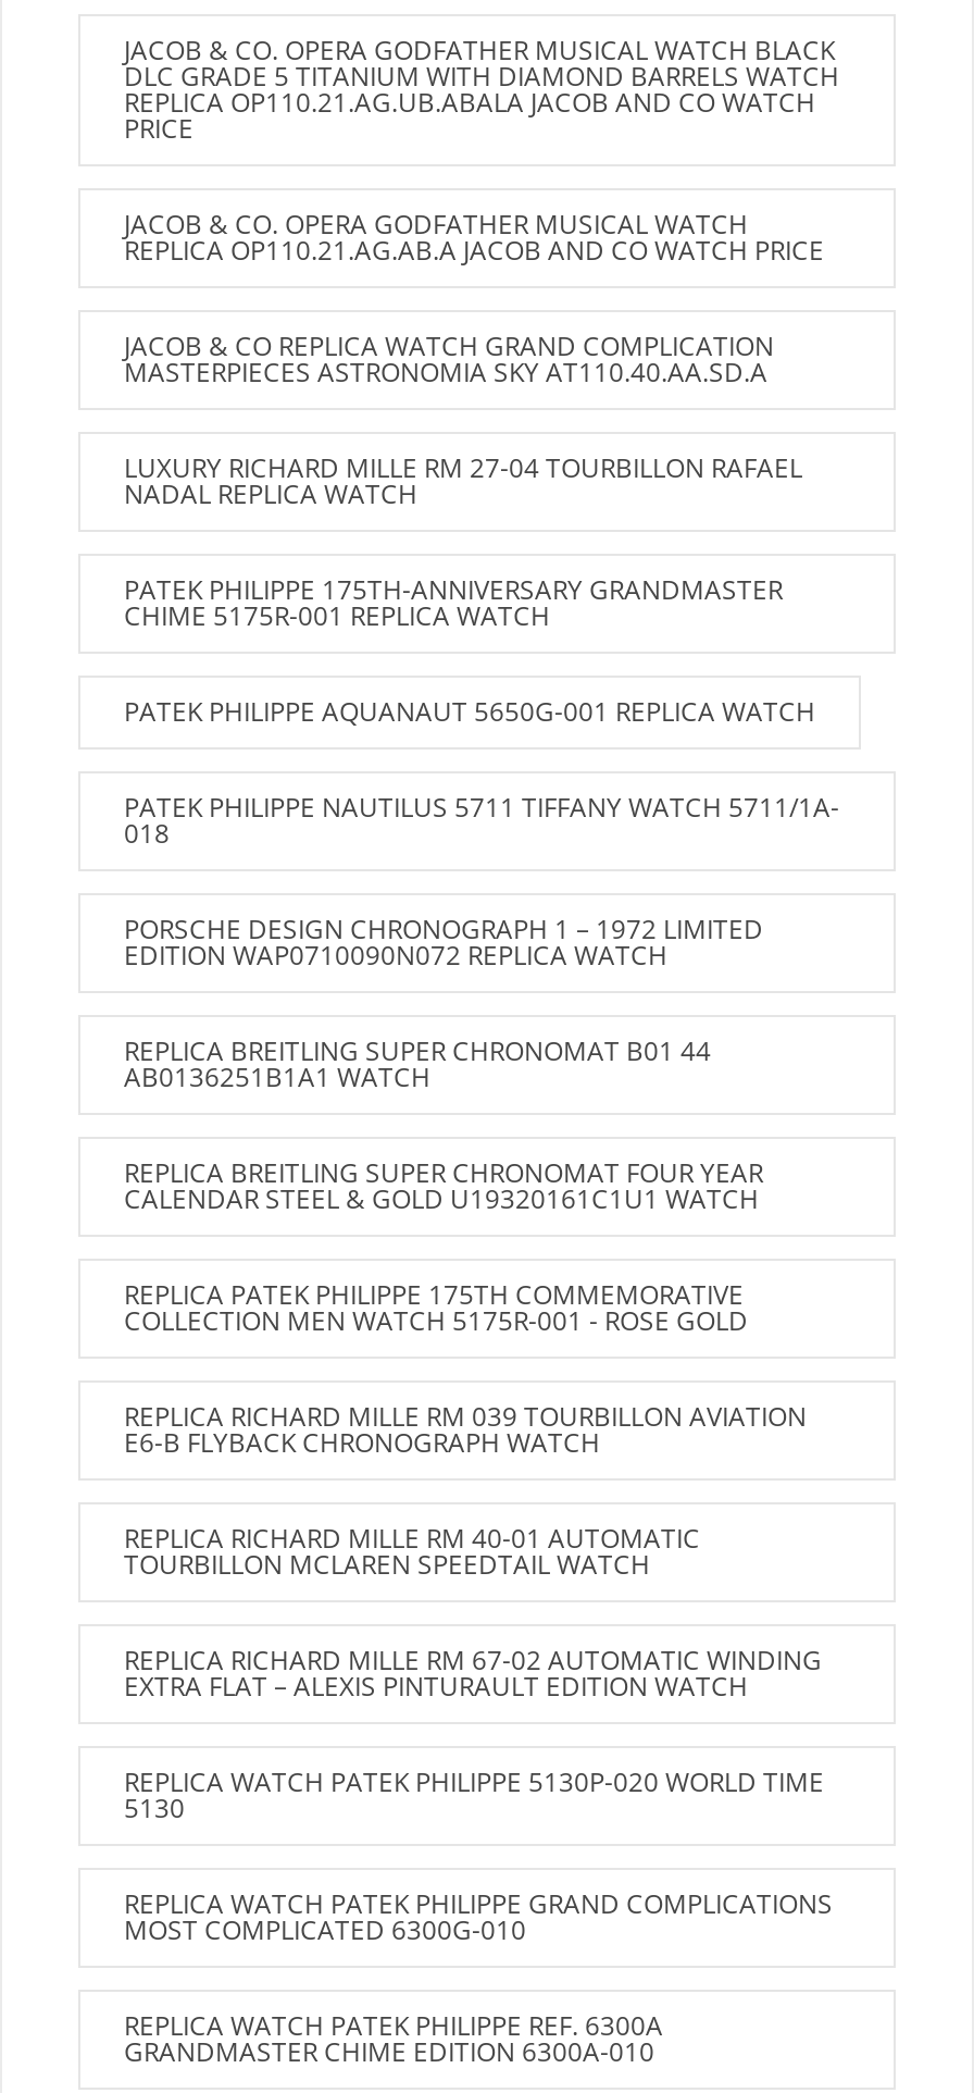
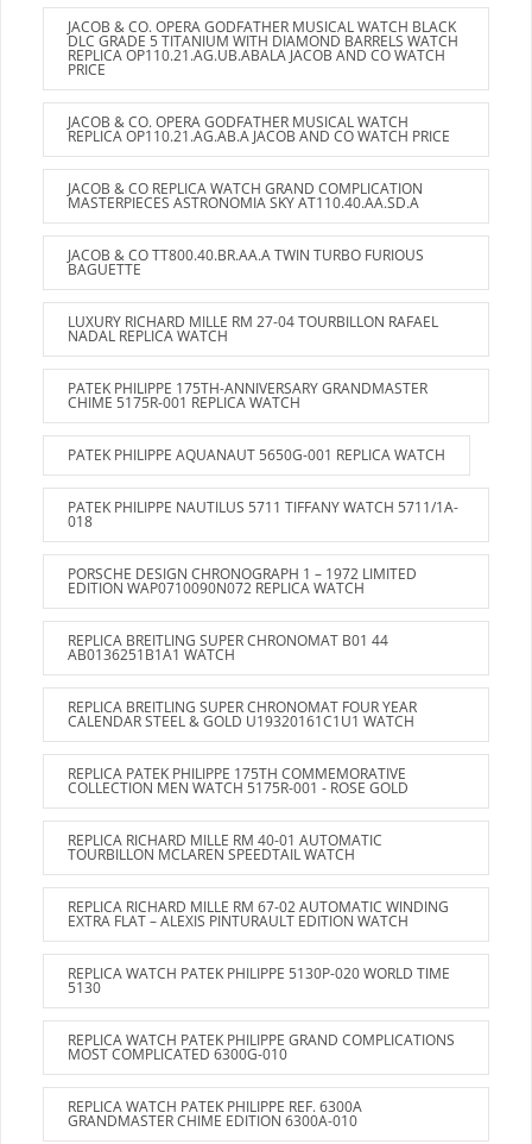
none -> [68,244,424,279] JACOB & CO TT800.40.BR.AA.A TWIN TURBO FURIOUS | BAGUETTE
moved [124,448,839,1338] -> [68,311,458,797]: LUXURY RICHARD MILLE RM 27-04 TOURBILLON RAFAEL | NADAL REPLICA WATCH | PATEK PHILIPPE 175TH-ANNIVERSARY GRANDMASTER | ... | REPLICA PATEK PHILIPPE 175TH COMMEMORATIVE | COLLECTION MEN WATCH 5175R-001 - ROSE GOLD
[124,1397,807,1460] REPLICA RICHARD MILLE RM 039 TOURBILLON AVIATION | E6-B FLYBACK CHRONOGRAPH WATCH -> none

